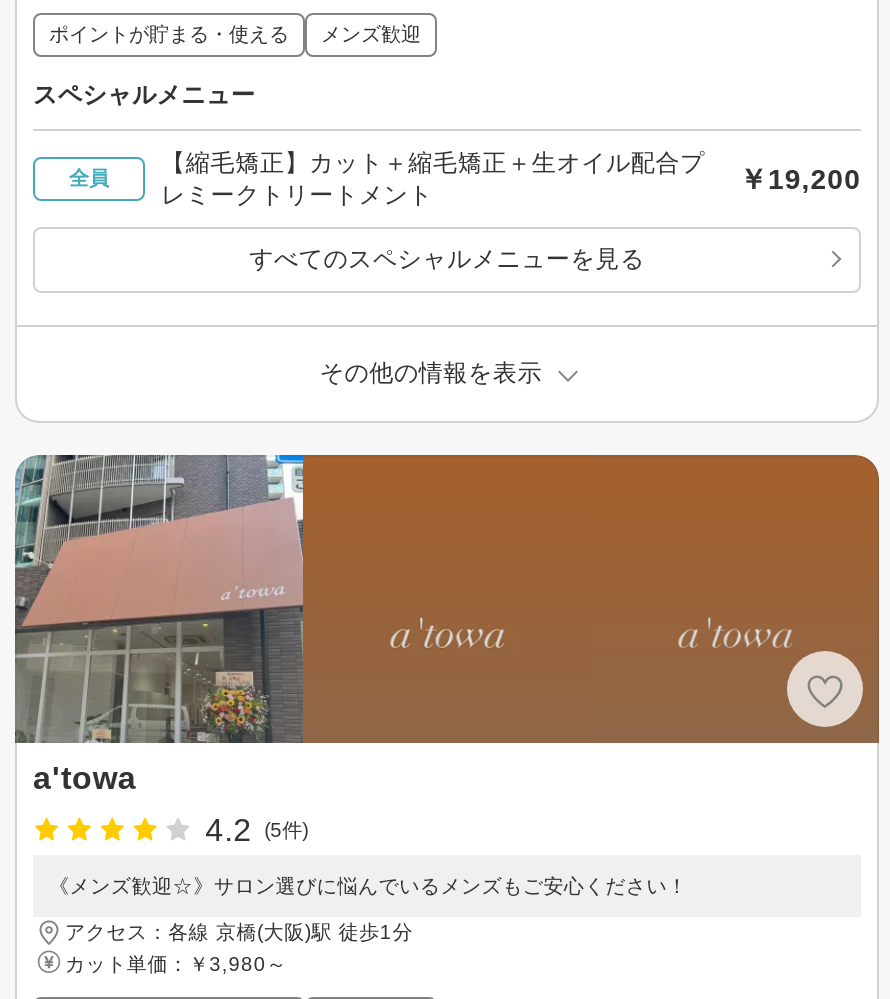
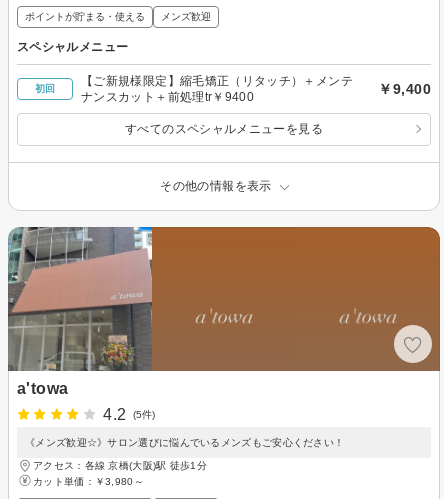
[161,148,861,208] 【縮毛矯正】カット＋縮毛矯正＋生オイル配合プ | レミークトリートメント | ￥19,200 -> [81,73,431,103] 【ご新規様限定】縮毛矯正（リタッチ）＋メンテ | ナンスカット＋前処理tr￥9400 | ￥9,400
[69,166,109,188] 全員 -> [35,82,55,93] 初回

